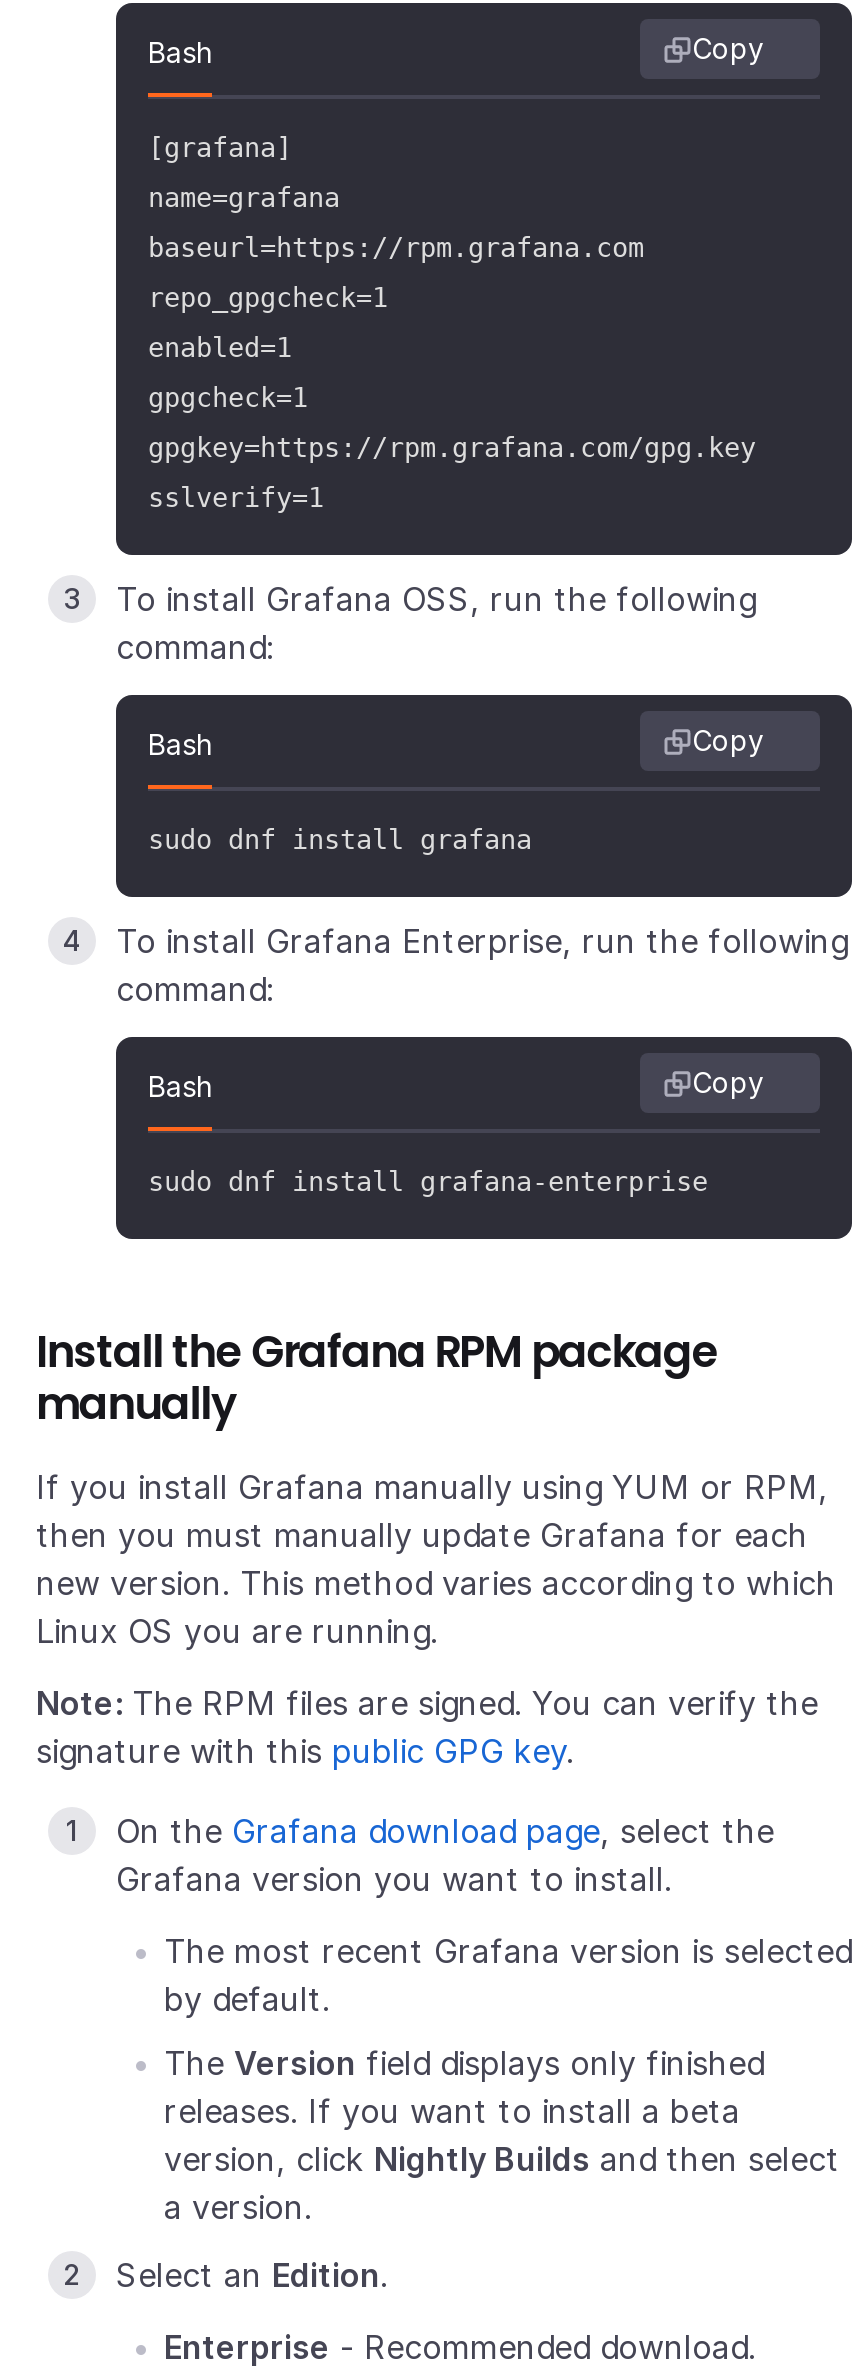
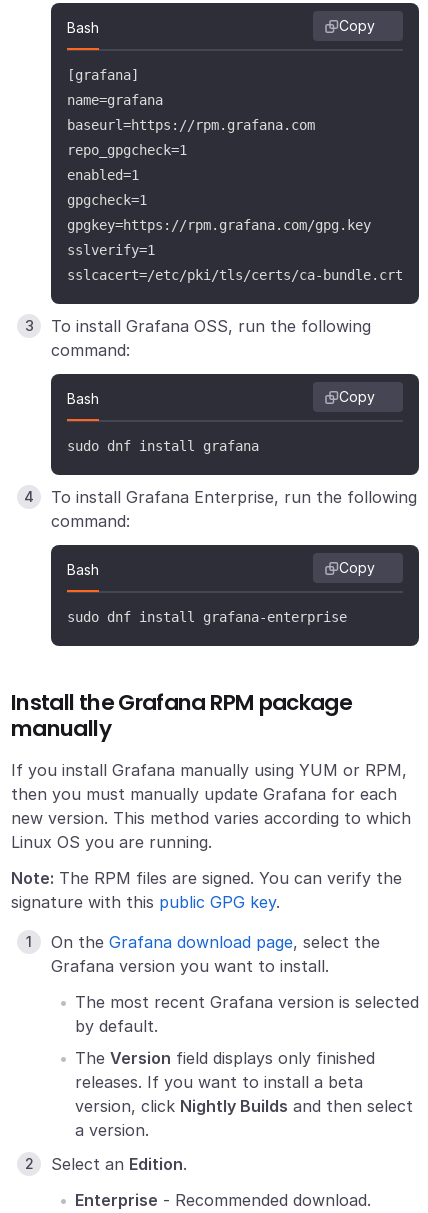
none -> [67,267,403,283] sslcacert=/etc/pki/tls/certs/ca-bundle.crt

